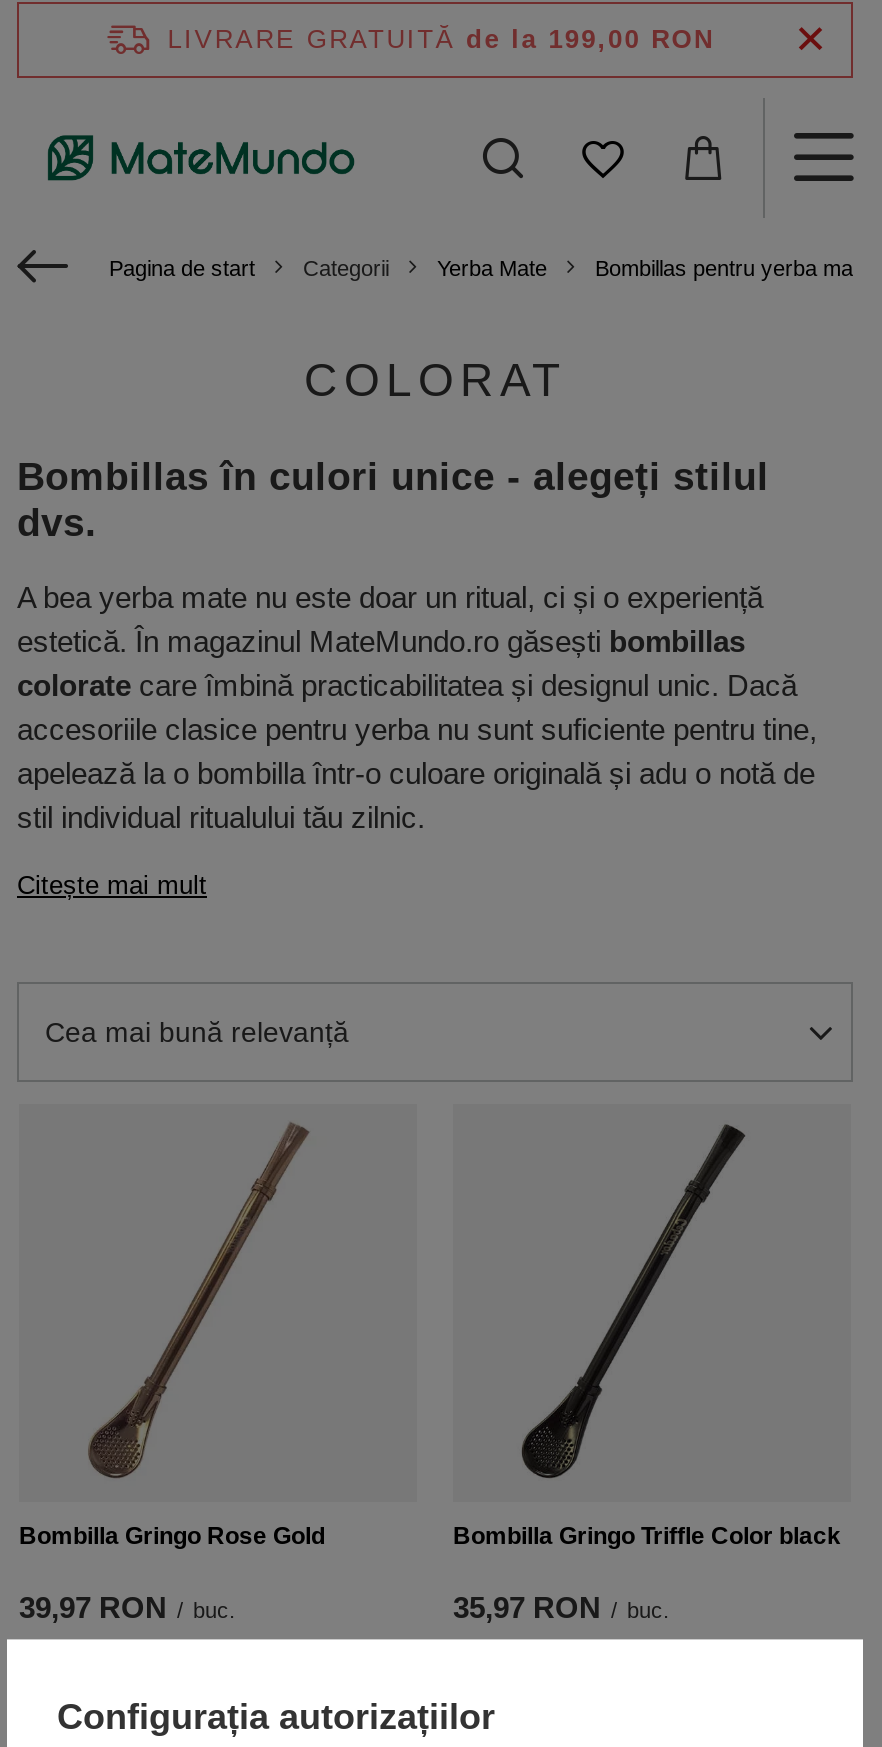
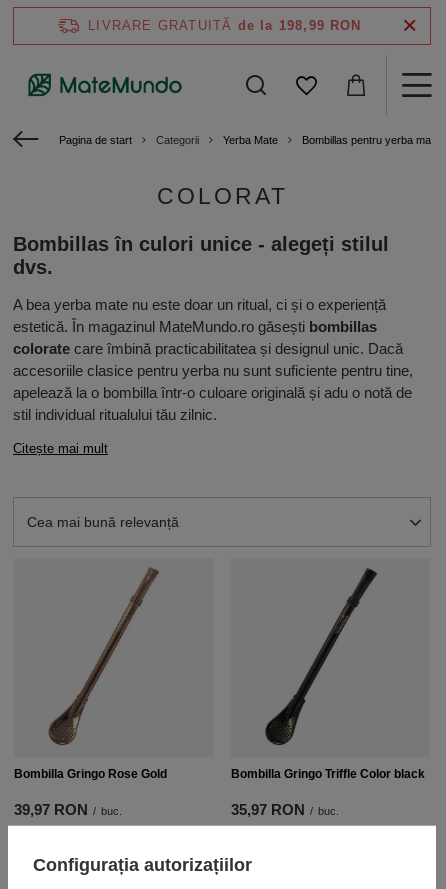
[168,24,714,54] LIVRARE GRATUITĂ de la 199,00 RON -> [88,18,362,33] LIVRARE GRATUITĂ de la 198,99 RON

